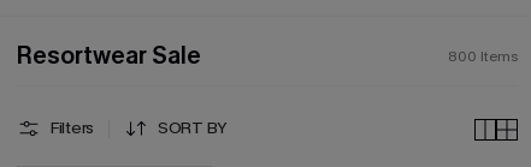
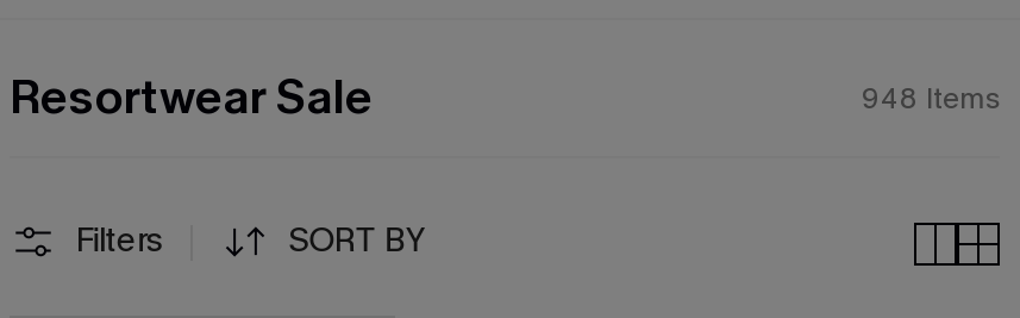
[448,47,518,66] 800 Items -> [862,80,1000,118] 948 Items

